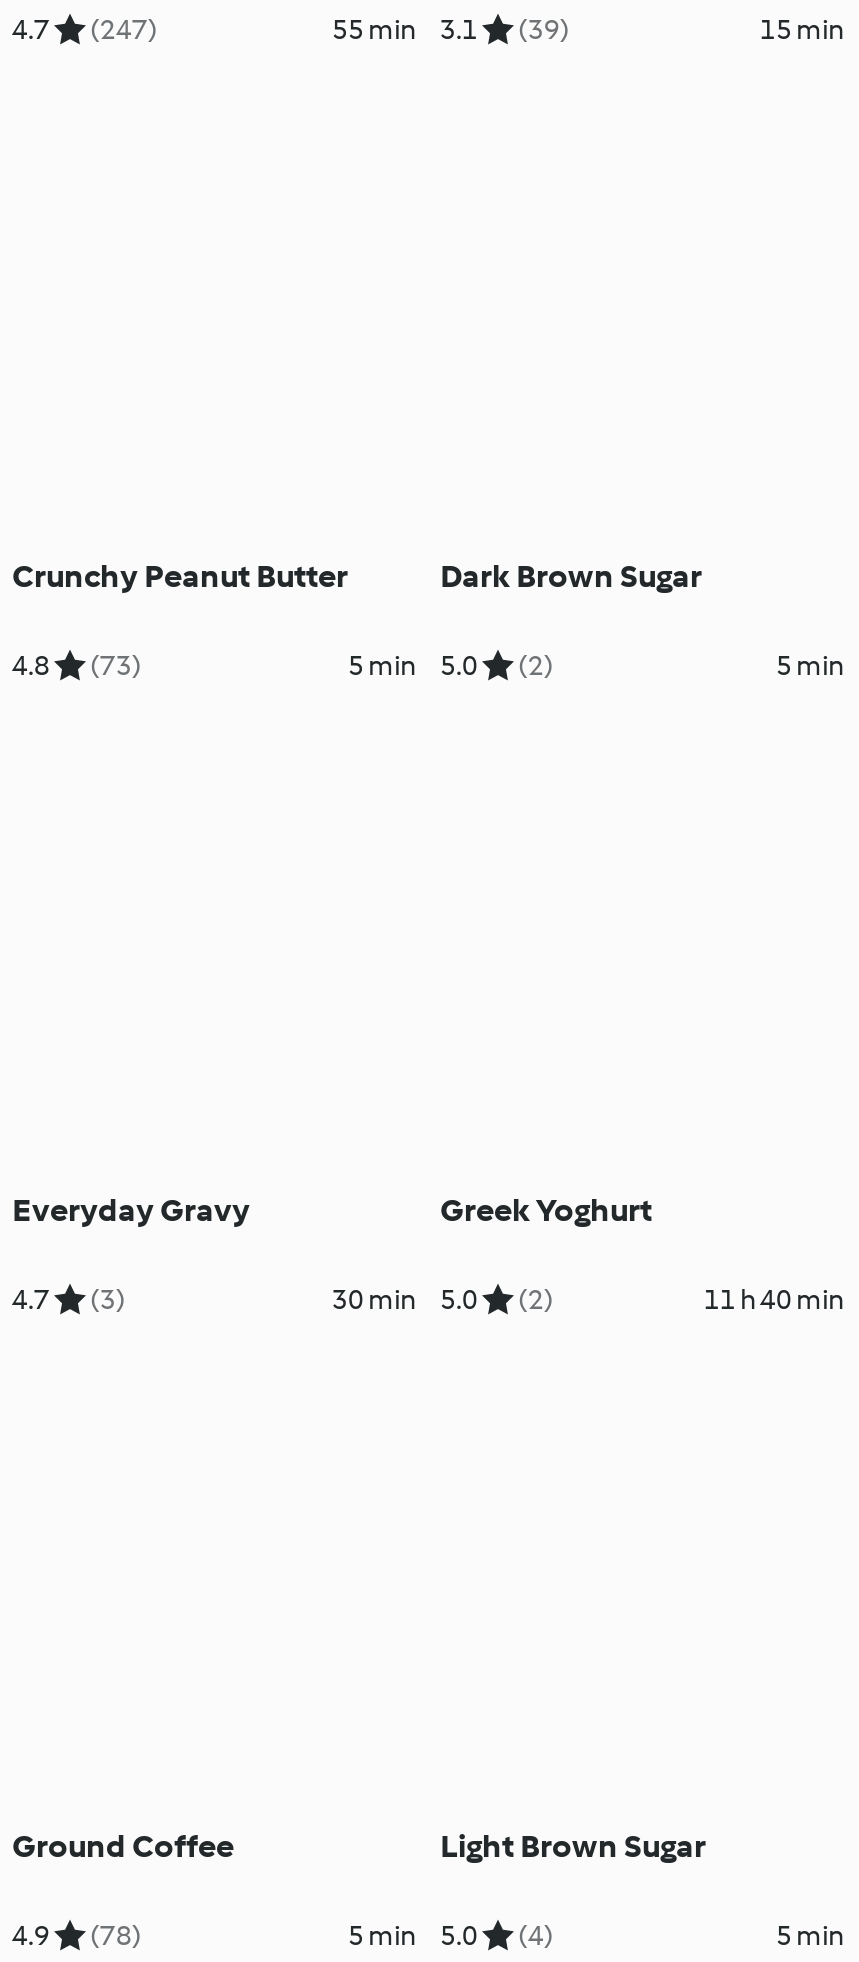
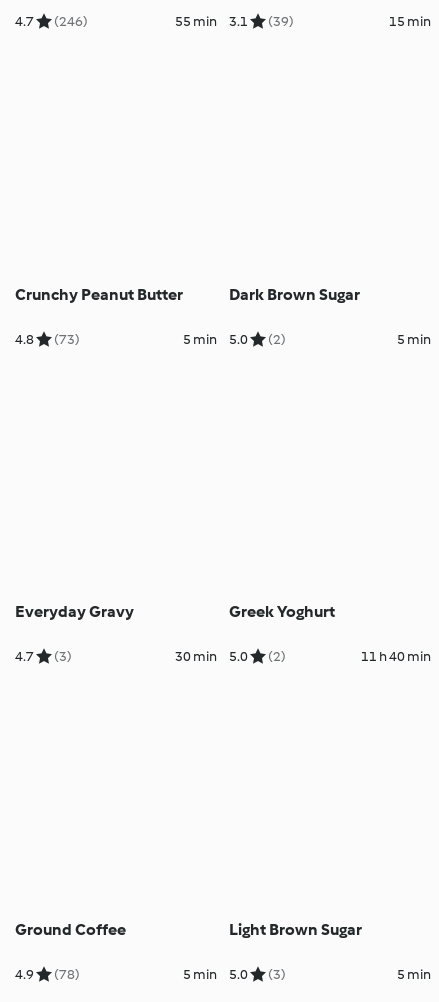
[12,14,158,48] 4.7 (247) -> [15,13,88,30] 4.7 (246)
[348,1919,554,1953] 5 min 5.0 (4) -> [183,966,286,983] 5 min 5.0 (3)

